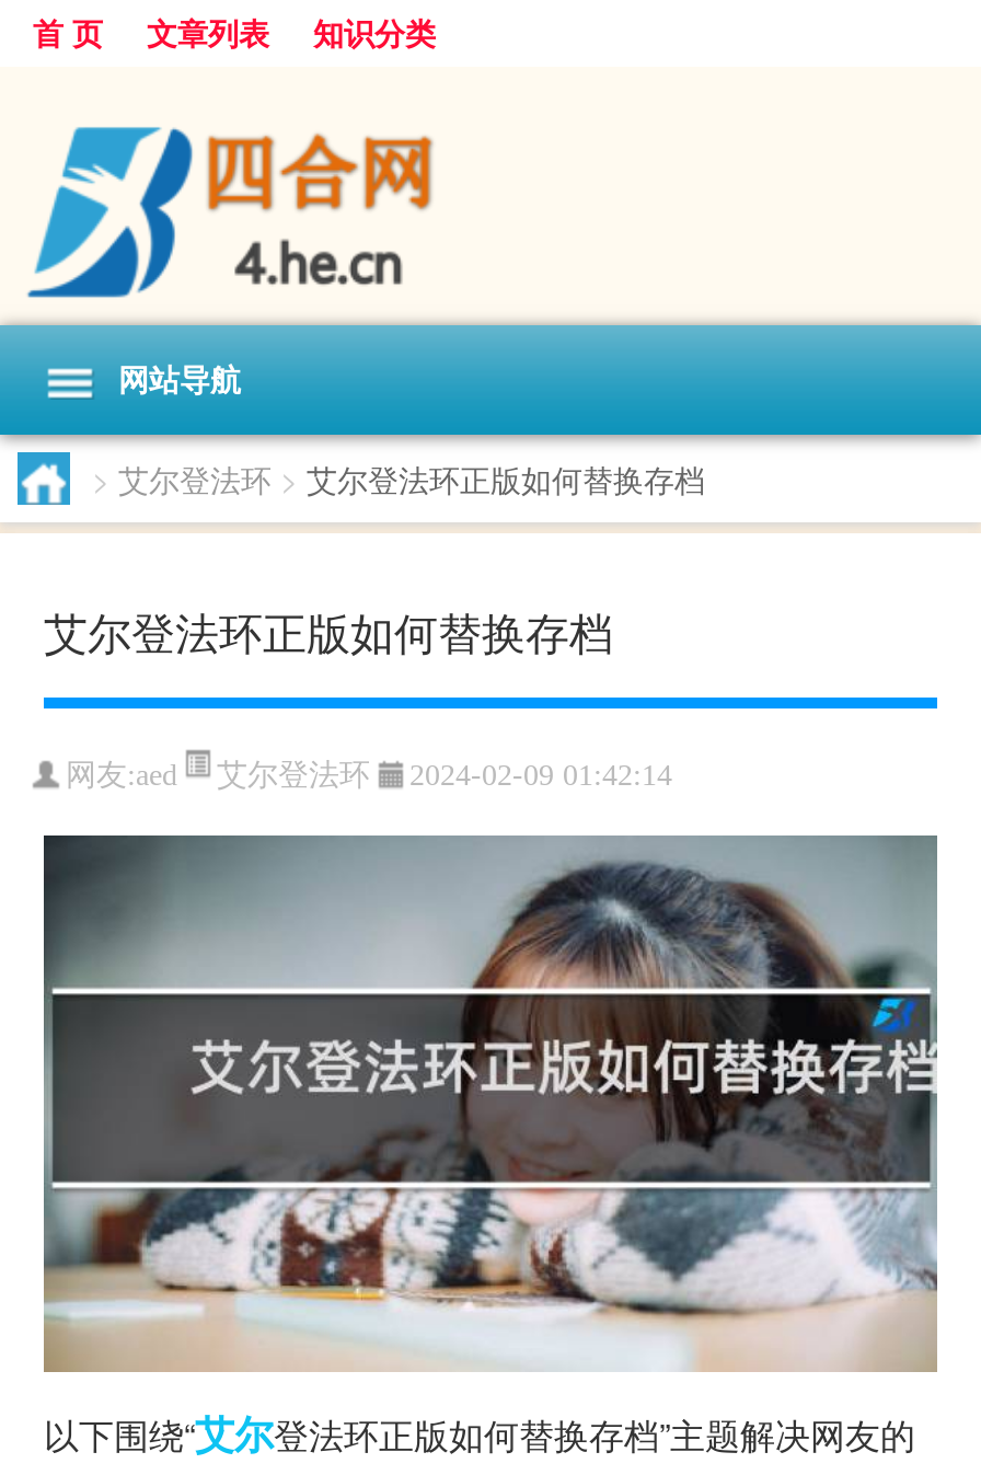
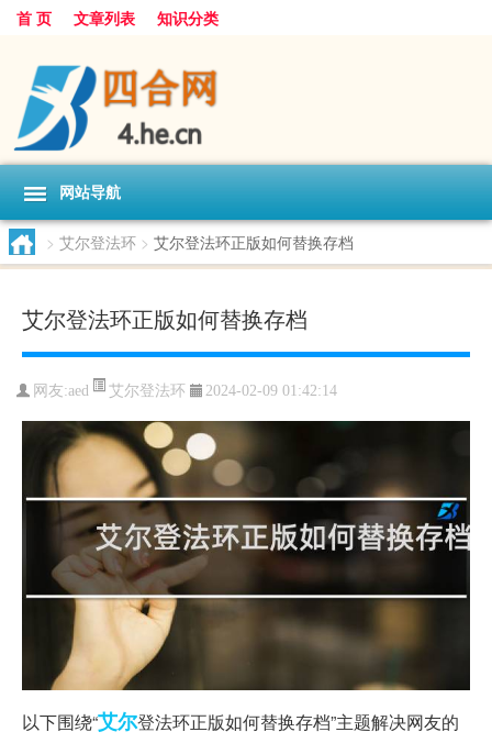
[42,833,939,1374] [image] -> [21,420,471,691] [image]

